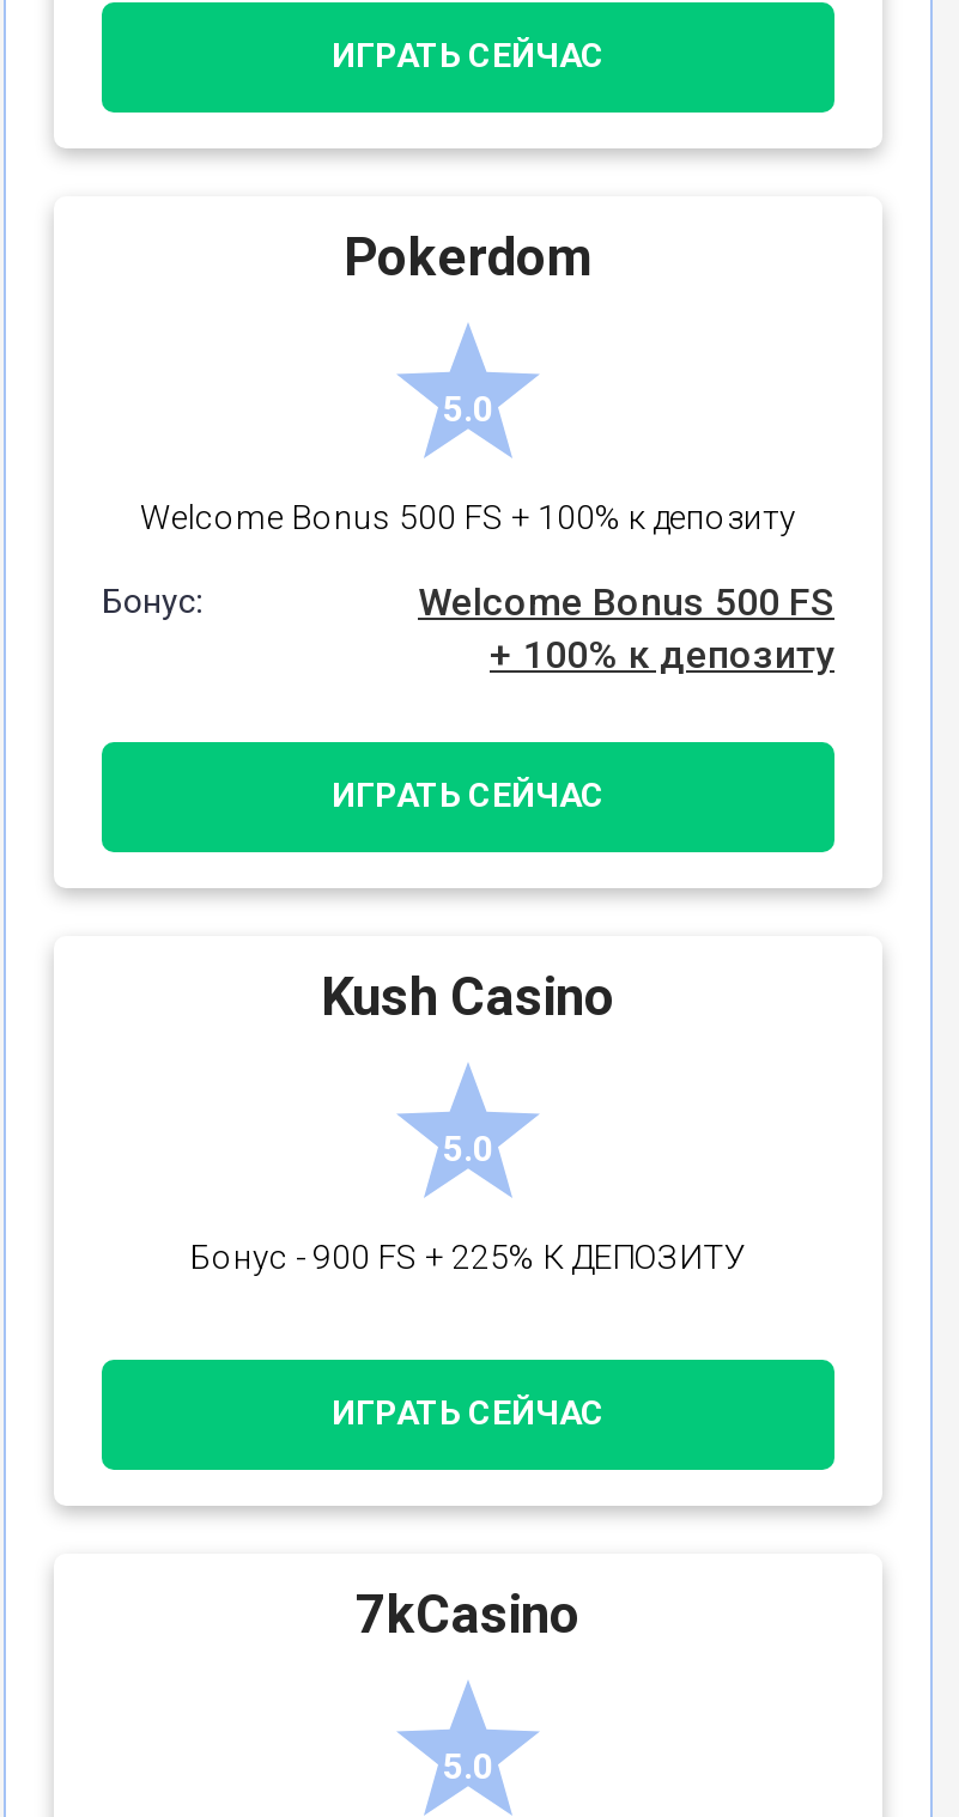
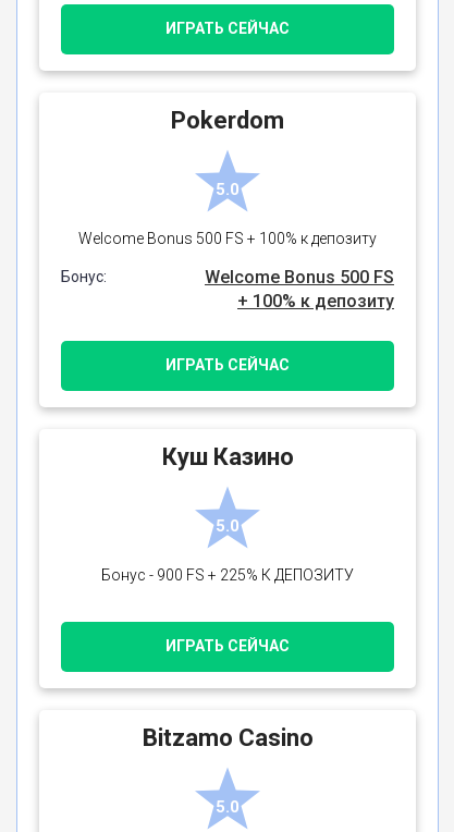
[321,966,615,1026] Kush Casino -> [162,443,293,470] Куш Казино
[356,1584,581,1644] 7kCasino -> [142,724,313,751] Bitzamo Casino

